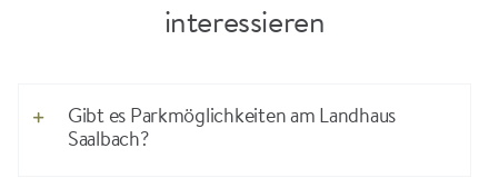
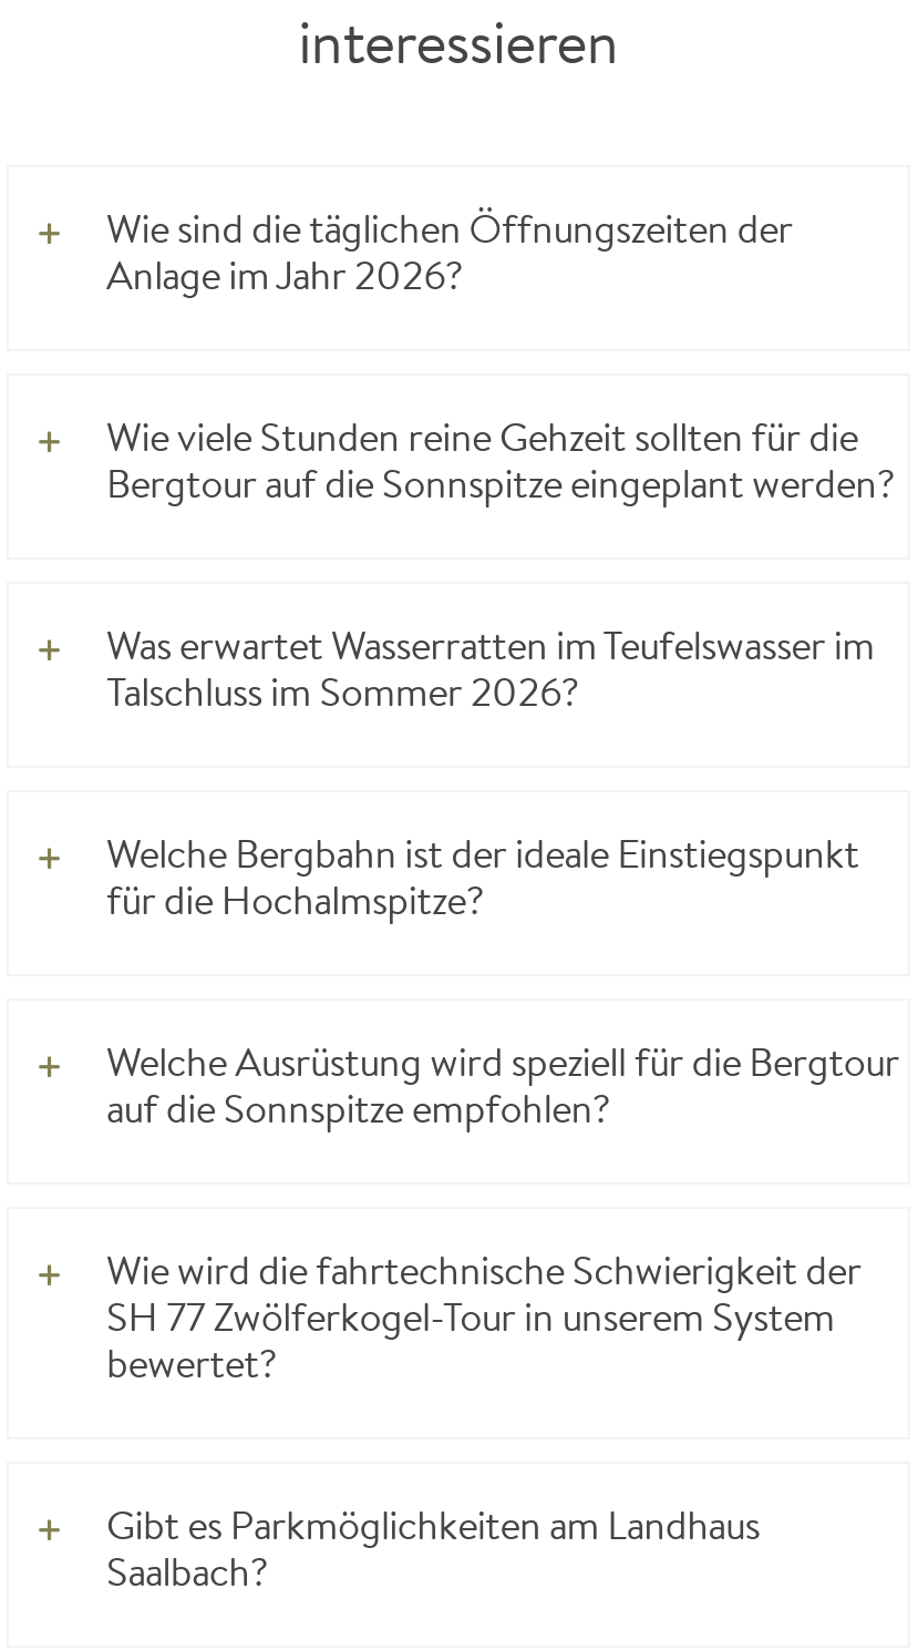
none -> [106,214,793,301] Wie sind die täglichen Öffnungszeiten der | Anlage im Jahr 2026?
none -> [106,422,894,509] Wie viele Stunden reine Gehzeit sollten für die | Bergtour auf die Sonnspitze eingeplant werden?
none -> [106,631,874,717] Was erwartet Wasserratten im Teufelswasser im | Talschluss im Sommer 2026?
none -> [106,839,859,926] Welche Bergbahn ist der ideale Einstiegspunkt | für die Hochalmspitze?
none -> [106,1047,899,1134] Welche Ausrüstung wird speziell für die Bergtour | auf die Sonnspitze empfohlen?
none -> [106,1256,861,1389] Wie wird die fahrtechnische Schwierigkeit der | SH 77 Zwölferkogel-Tour in unserem System | bewertet?

